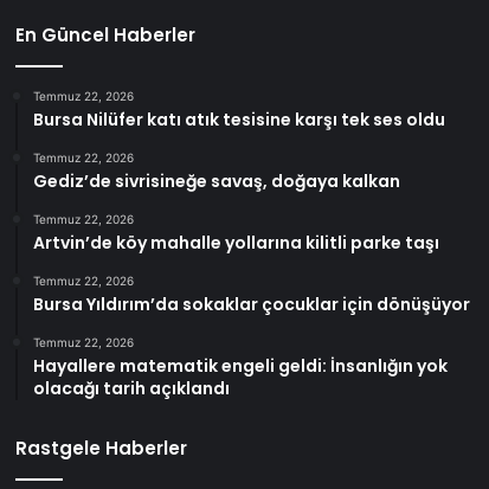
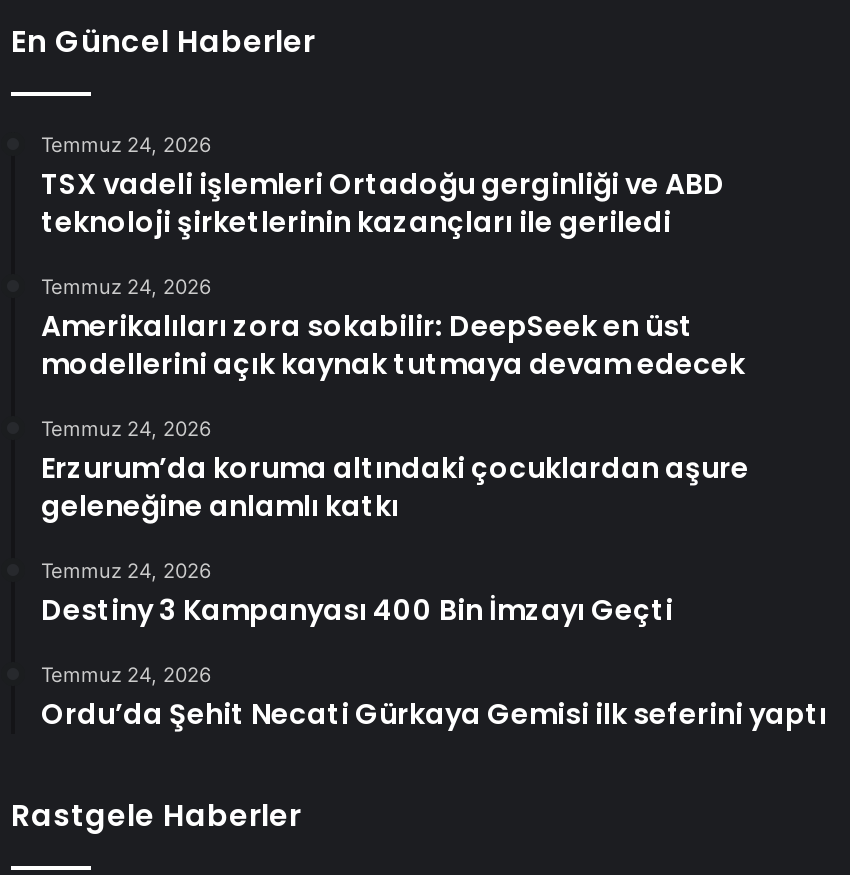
[33,89,445,132] Temmuz 22, 2026 | Bursa Nilüfer katı atık tesisine karşı tek ses oldu -> [41,132,725,242] Temmuz 24, 2026 | TSX vadeli işlemleri Ortadoğu gerginliği ve ABD | teknoloji şirketlerinin kazançları ile geriledi
[33,150,400,193] Temmuz 22, 2026 | Gediz’de sivrisineğe savaş, doğaya kalkan -> [41,274,745,384] Temmuz 24, 2026 | Amerikalıları zora sokabilir: DeepSeek en üst | modellerini açık kaynak tutmaya devam edecek
[33,212,439,255] Temmuz 22, 2026 | Artvin’de köy mahalle yollarına kilitli parke taşı -> [41,416,749,526] Temmuz 24, 2026 | Erzurum’da koruma altındaki çocuklardan aşure | geleneğine anlamlı katkı
[33,274,470,316] Temmuz 22, 2026 | Bursa Yıldırım’da sokaklar çocuklar için dönüşüyor -> [41,558,673,630] Temmuz 24, 2026 | Destiny 3 Kampanyası 400 Bin İmzayı Geçti
[33,335,448,400] Temmuz 22, 2026 | Hayallere matematik engeli geldi: İnsanlığın yok | olacağı tarih açıklandı -> [41,662,827,734] Temmuz 24, 2026 | Ordu’da Şehit Necati Gürkaya Gemisi ilk seferini yaptı

